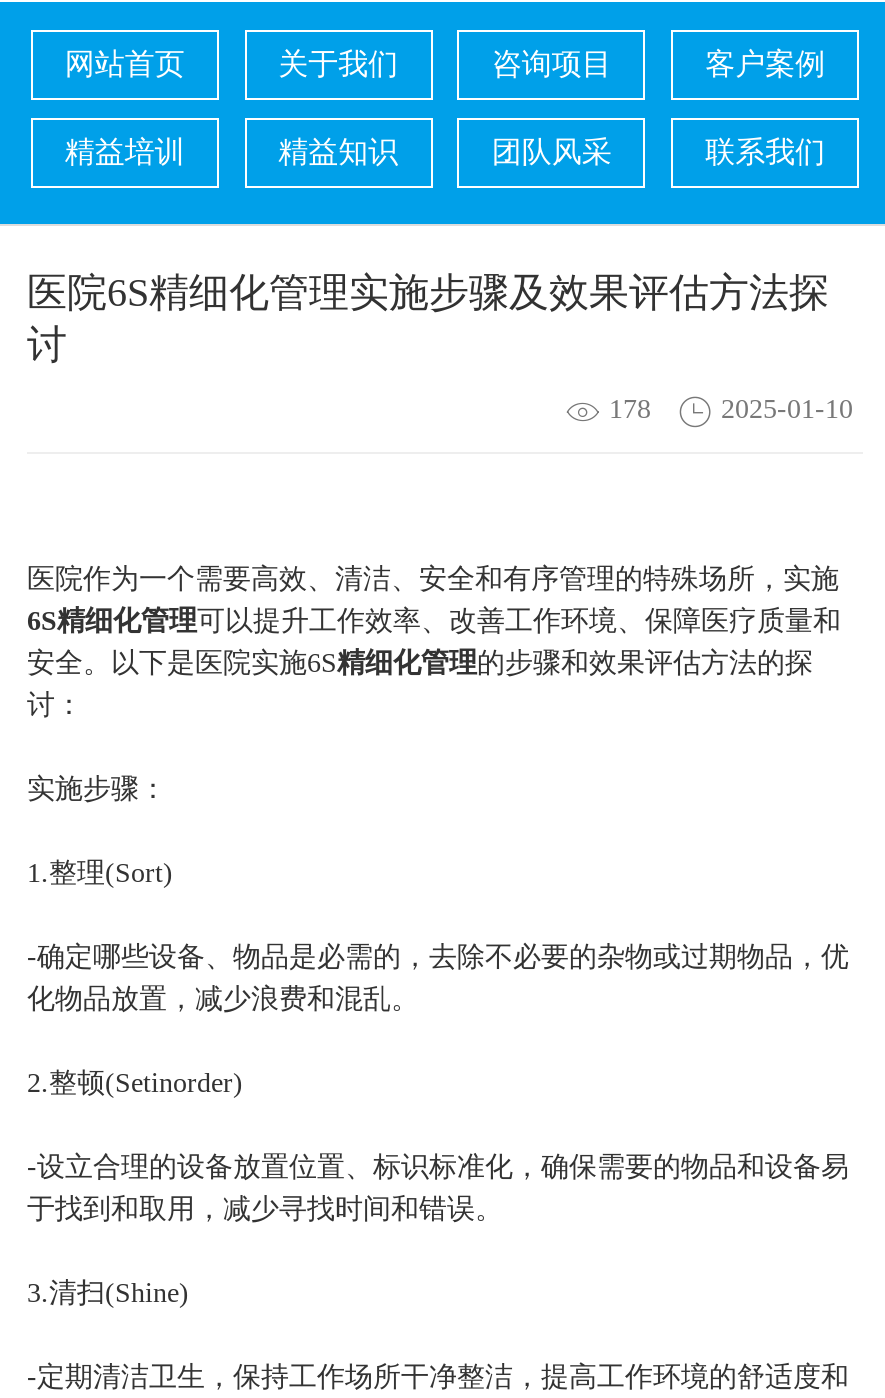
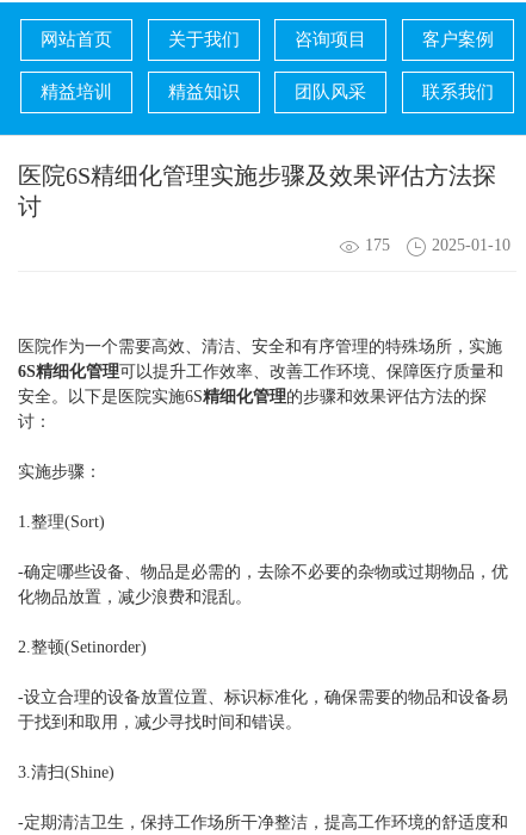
[609,393,651,423] 178 -> [365,236,390,254] 175

